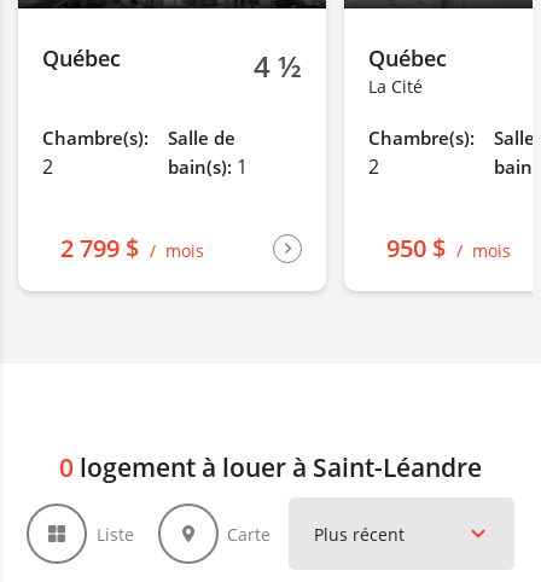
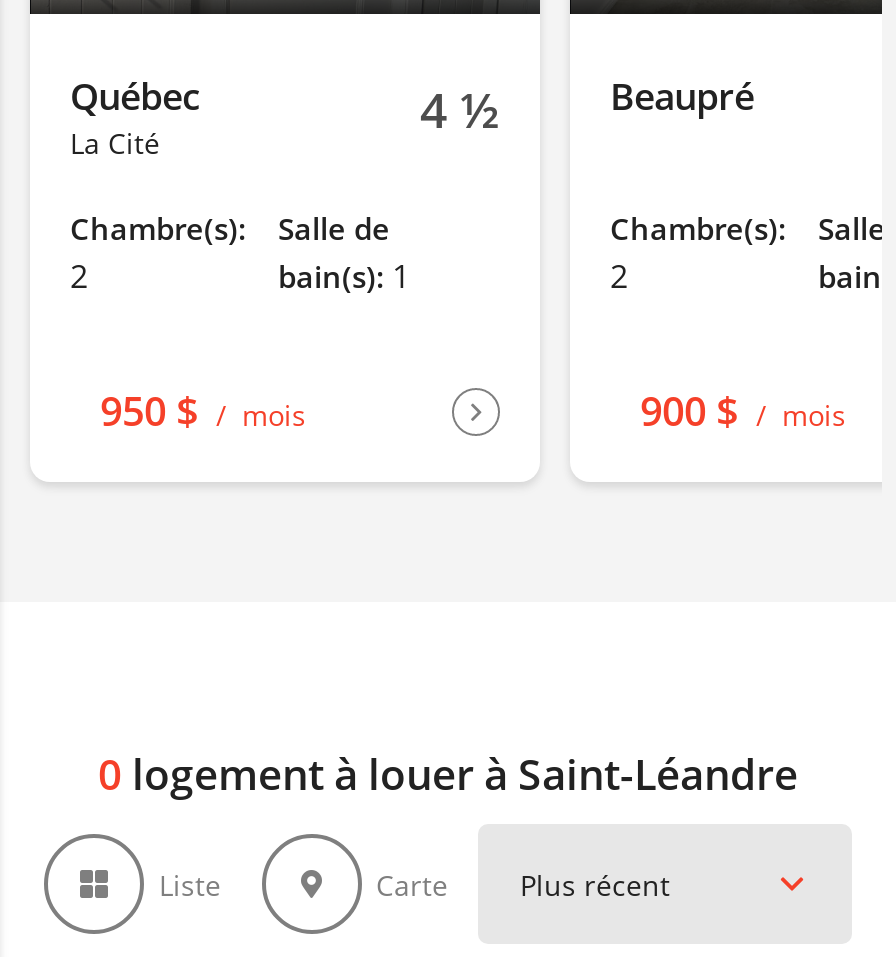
[368,43,447,98] Québec | La Cité -> [610,71,754,121] Beaupré
none -> [70,125,160,163] La Cité
[60,232,204,264] 2 799 $ mois -> [100,384,306,438] 950 $ mois
[386,232,511,264] 950 $ mois -> [640,384,846,438] 900 $ mois

